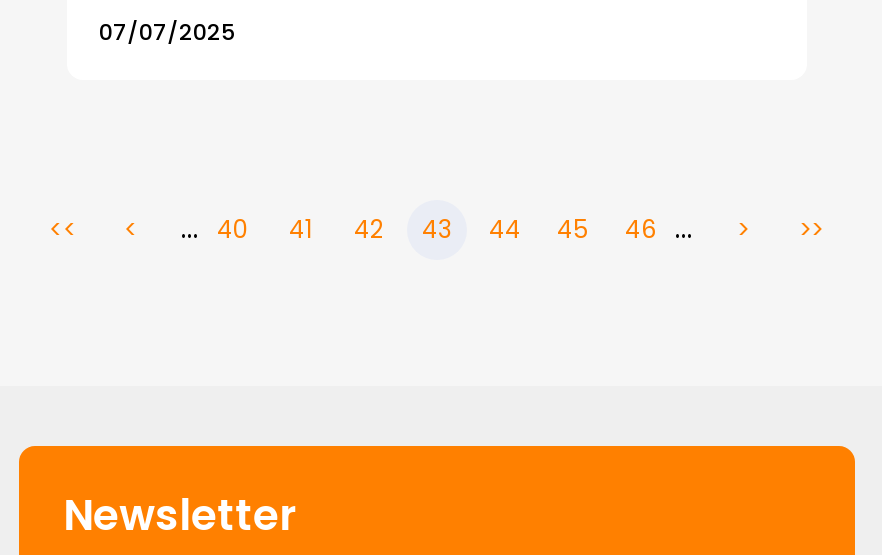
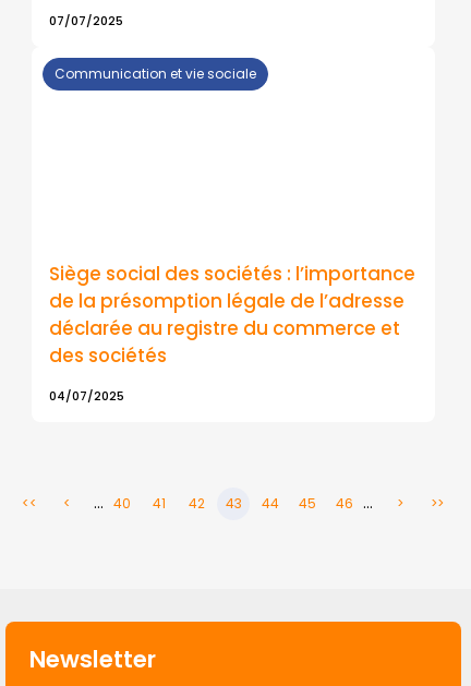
none -> [49,261,415,405] Siège social des sociétés : l’importance | de la présomption légale de l’adresse | déclarée au registre du commerce et | des sociétés | 04/07/2025
none -> [55,64,256,83] Communication et vie sociale

